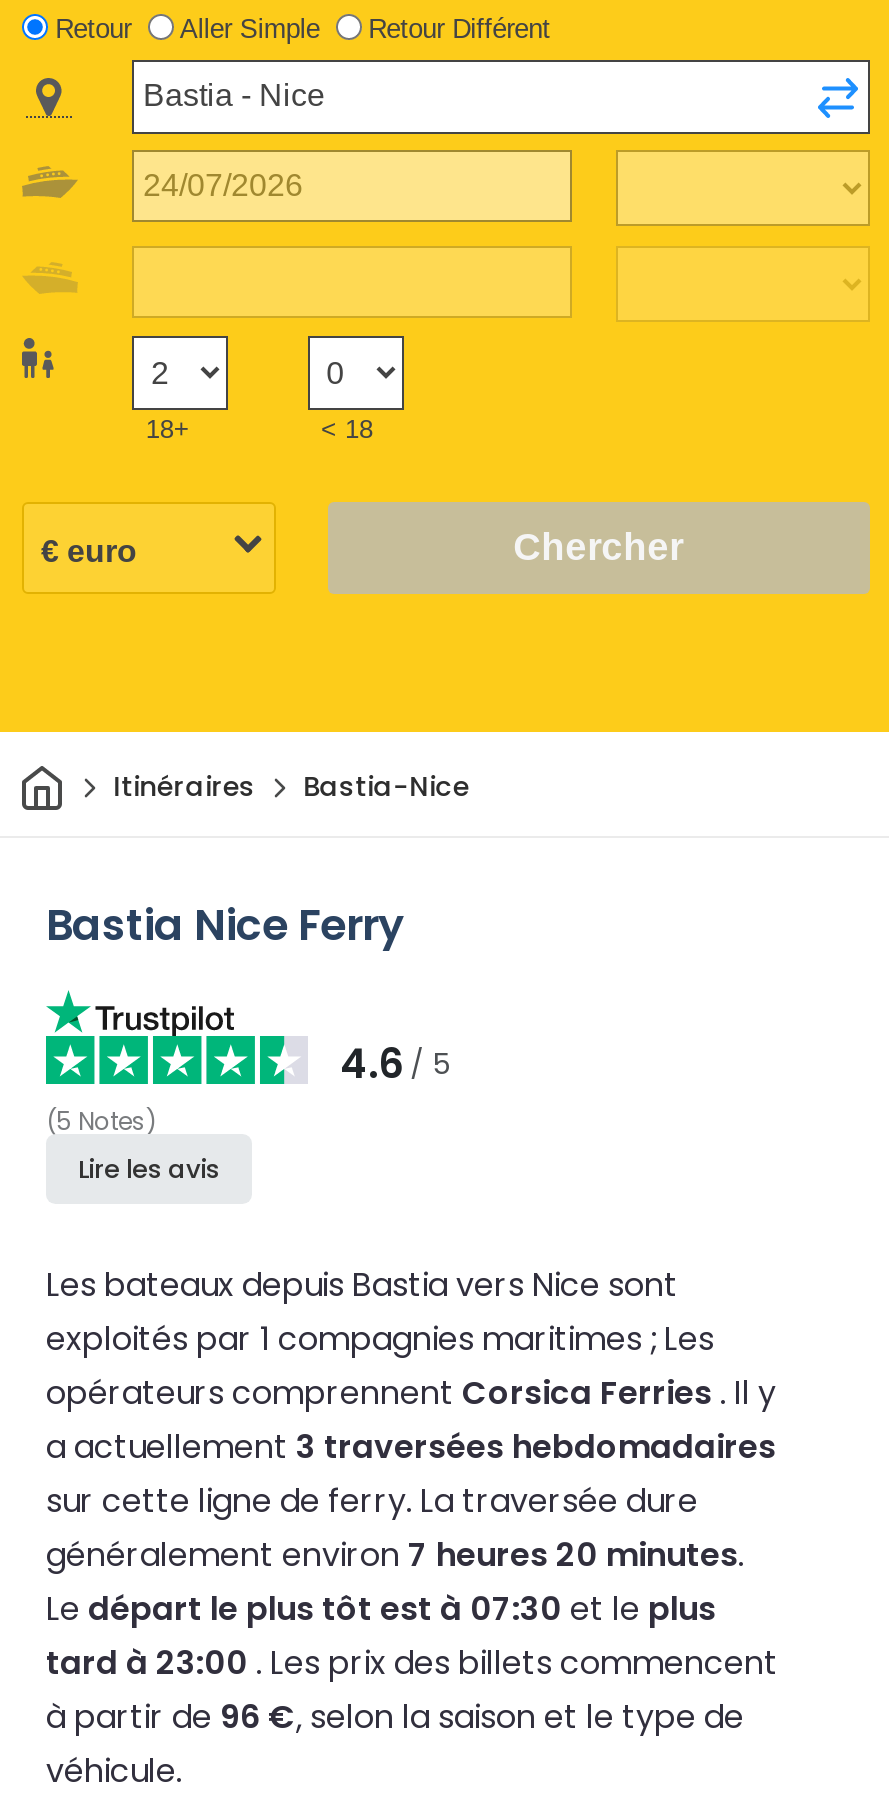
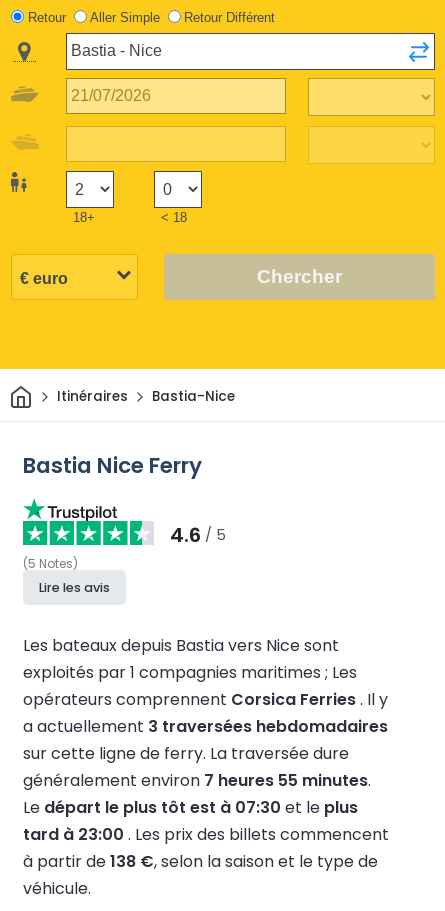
[46,1531,744,1577] généralement environ 7 heures 20 minutes. -> [23,769,371,792] généralement environ 7 heures 55 minutes.
[46,1693,744,1739] à partir de 96 €, selon la saison et le type de -> [23,850,378,873] à partir de 138 €, selon la saison et le type de

